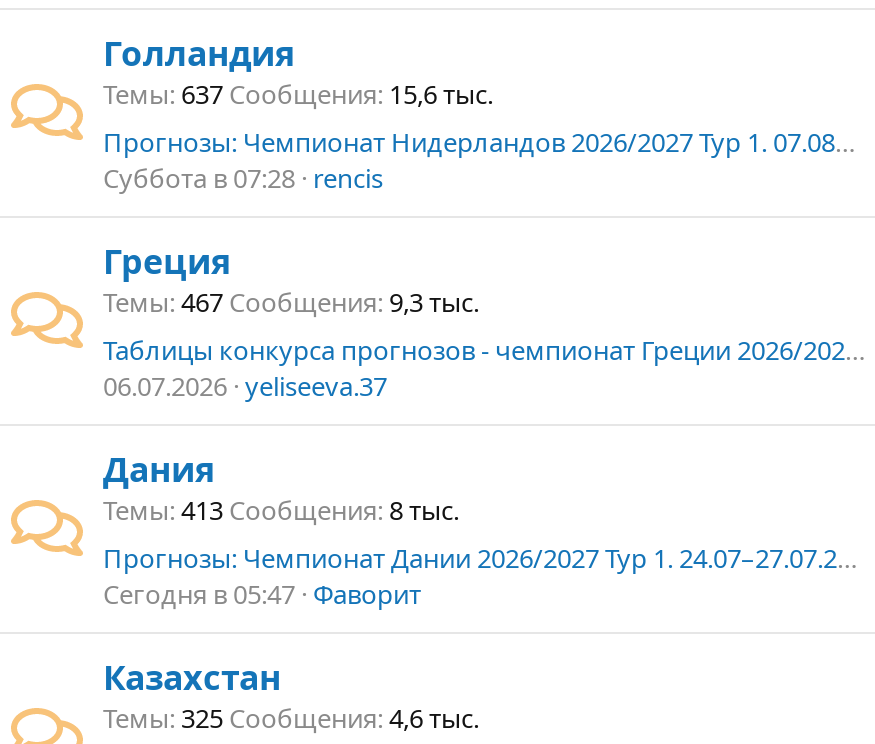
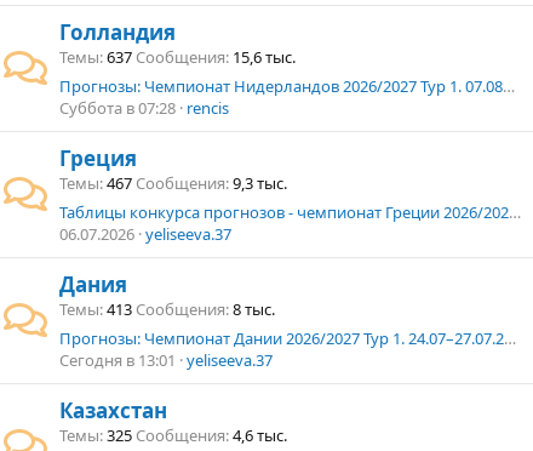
[103,576,421,612] Сегодня в 05:47 Фаворит -> [59,349,273,371] Сегодня в 13:01 yeliseeva.37

